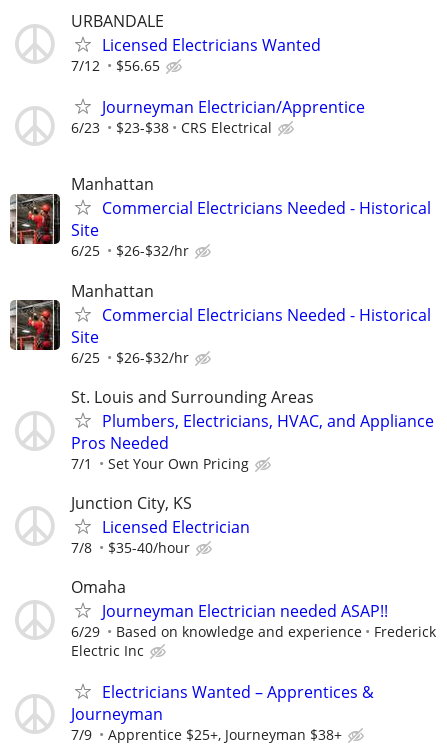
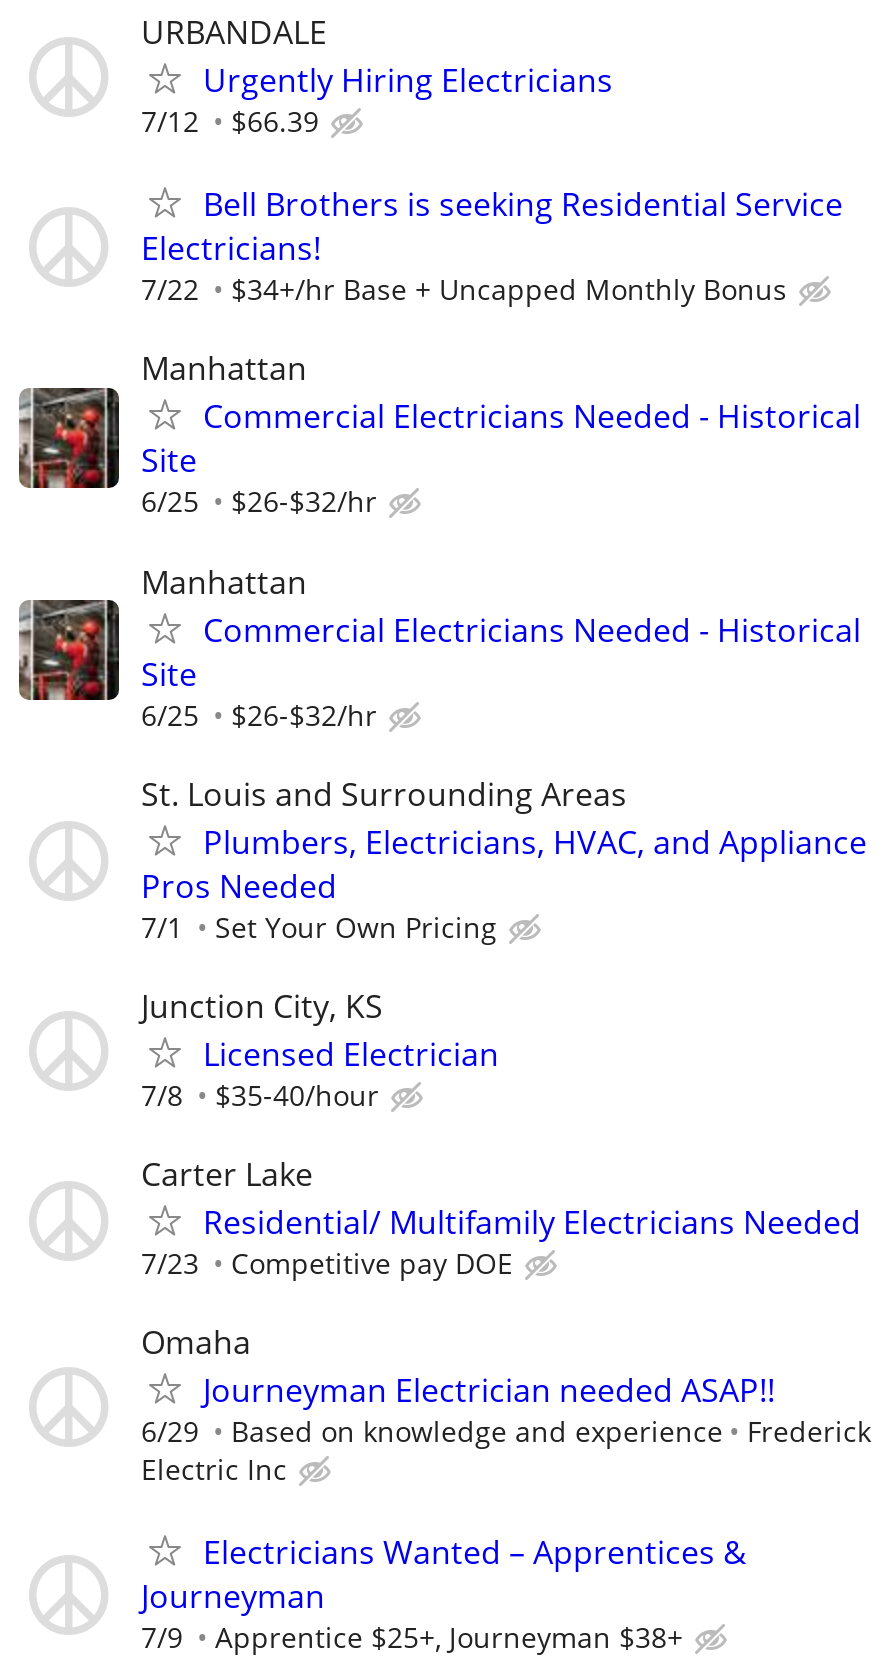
[102,34,321,56] Licensed Electricians Wanted -> [203,58,613,102] Urgently Hiring Electricians
[71,56,160,75] 7/12 $56.65 -> [141,102,319,140] 7/12 $66.39
[71,96,365,137] Journeyman Electrician/Apprentice | 6/23 | $23-$38 | CRS Electrical -> [141,182,843,308] Bell Brothers is seeking Residential Service | Electricians! | 7/22 | $34+/hr Base + Uncapped Monthly Bonus
none -> [141,1152,861,1282] Carter Lake | Residential/ Multifamily Electricians Needed | 7/23 | Competitive pay DOE

